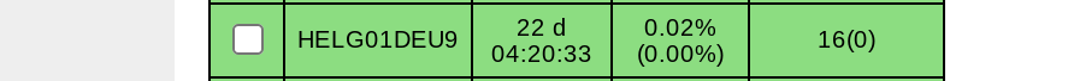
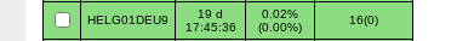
[517,14,567,40] 22 d -> [198,7,223,20] 19 d
[491,40,724,67] 04:20:33 (0.00%) -> [185,20,302,34] 17:45:36 (0.00%)

